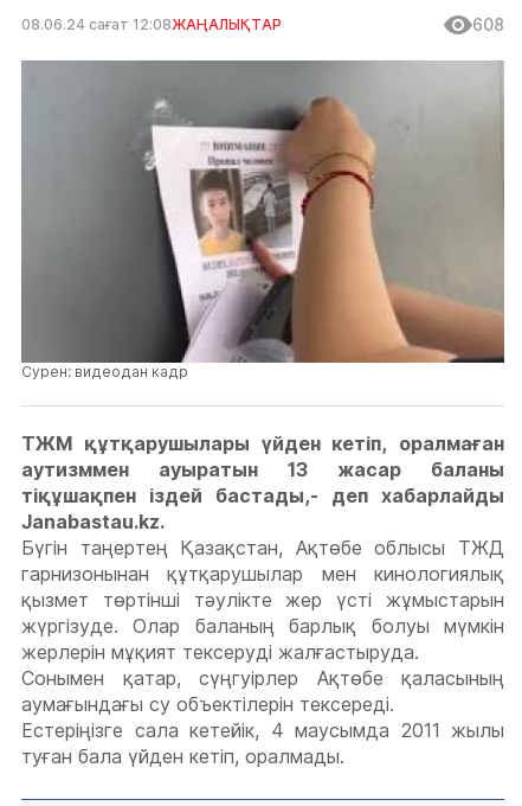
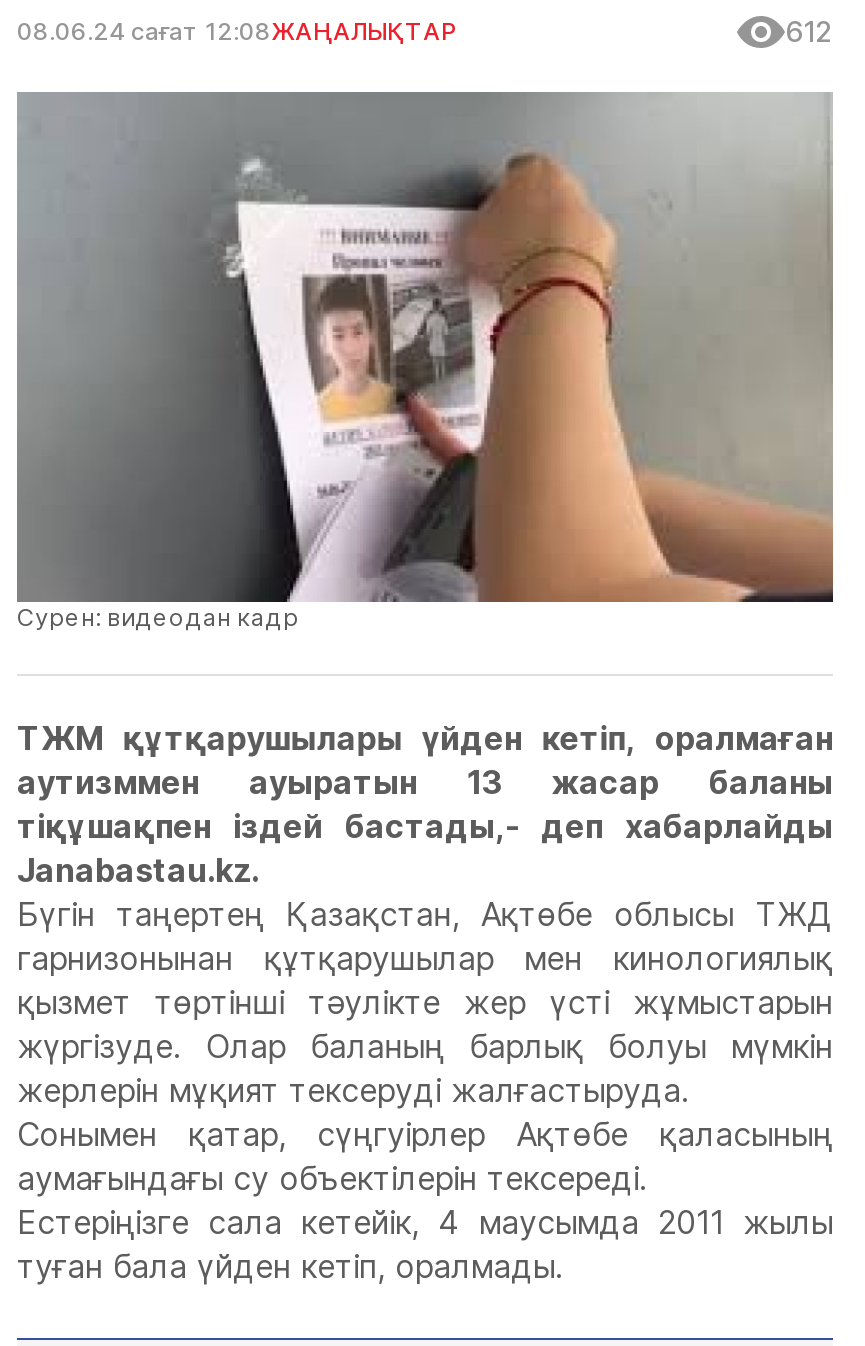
[472,14,504,34] 608 -> [785,14,833,48] 612

